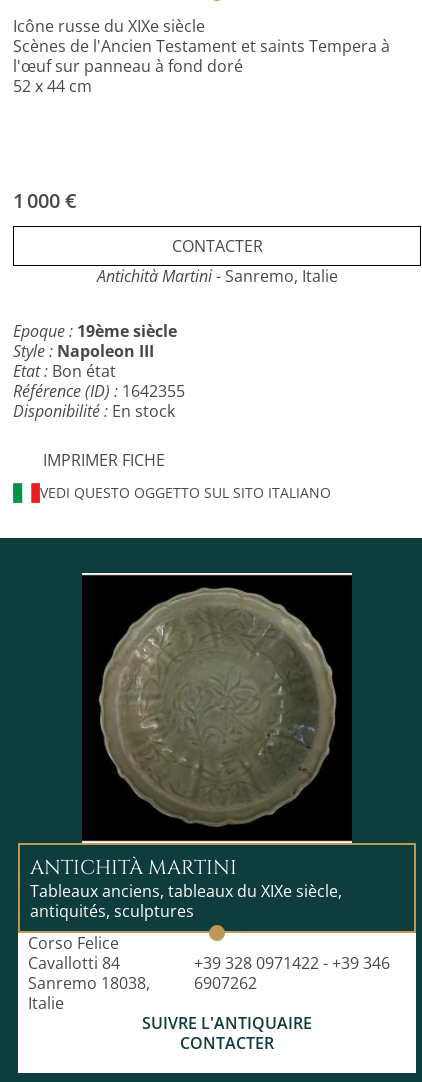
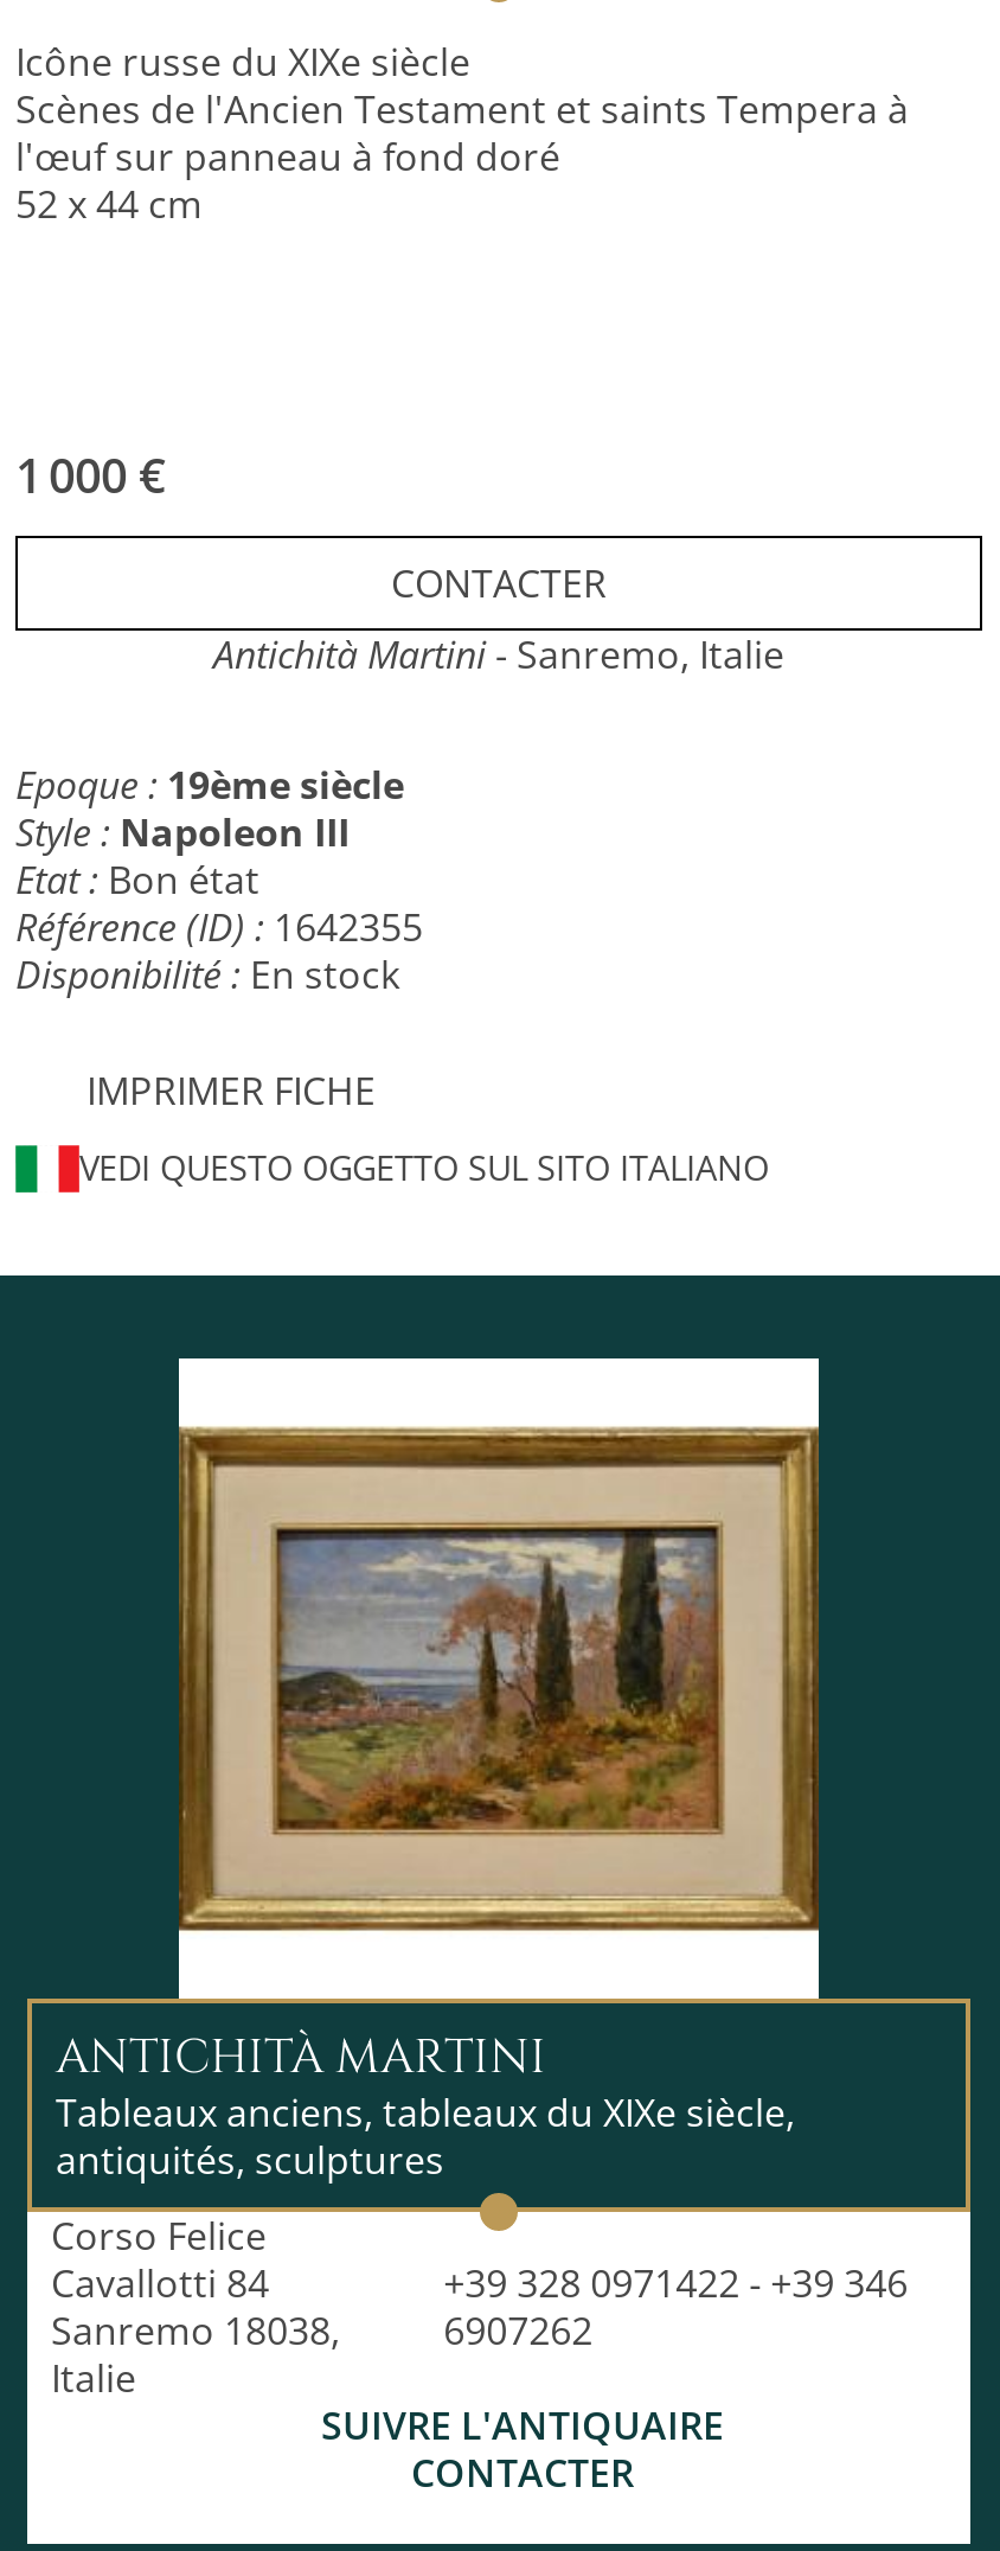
[82,575,352,842] [image] -> [177,1361,821,1996] [image]

